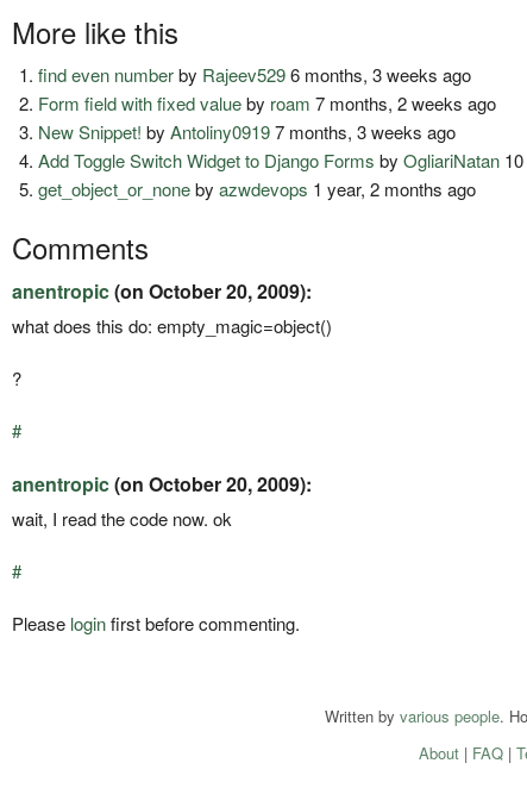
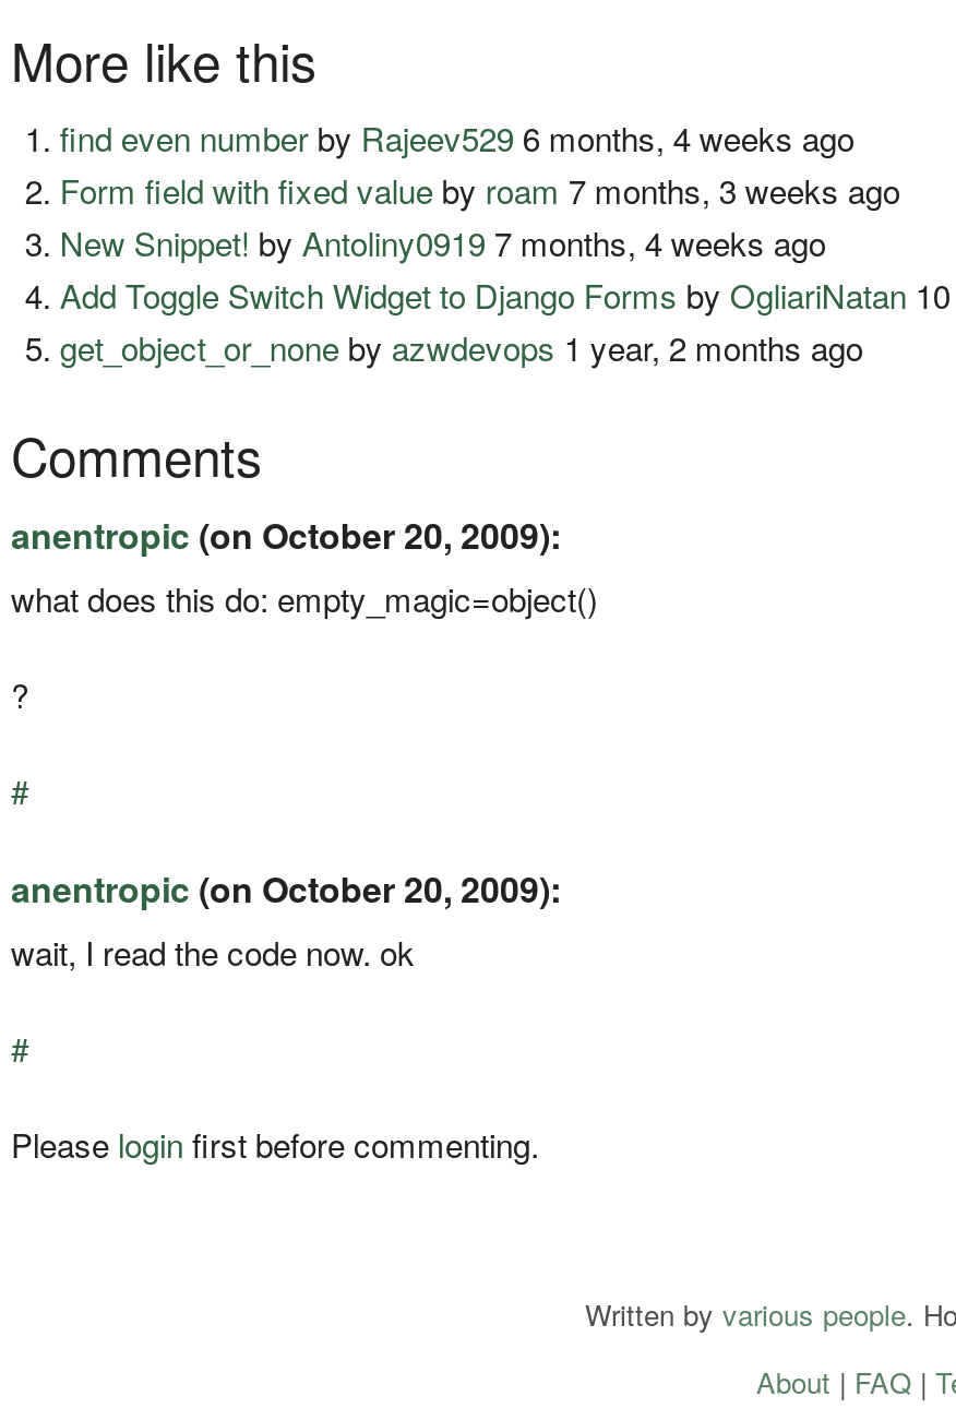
[39,62,472,87] find even number by Rajeev529 6 months, 3 weeks ago -> [60,115,854,161] find even number by Rajeev529 6 months, 4 weeks ago
[39,91,497,116] Form field with fixed value by roam 7 months, 2 weeks ago -> [60,167,900,213] Form field with fixed value by roam 7 months, 3 weeks ago
[39,119,456,144] New Snippet! by Antoliny0919 7 months, 3 weeks ago -> [60,220,826,266] New Snippet! by Antoliny0919 7 months, 4 weeks ago

